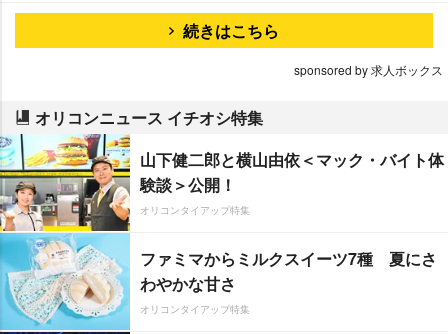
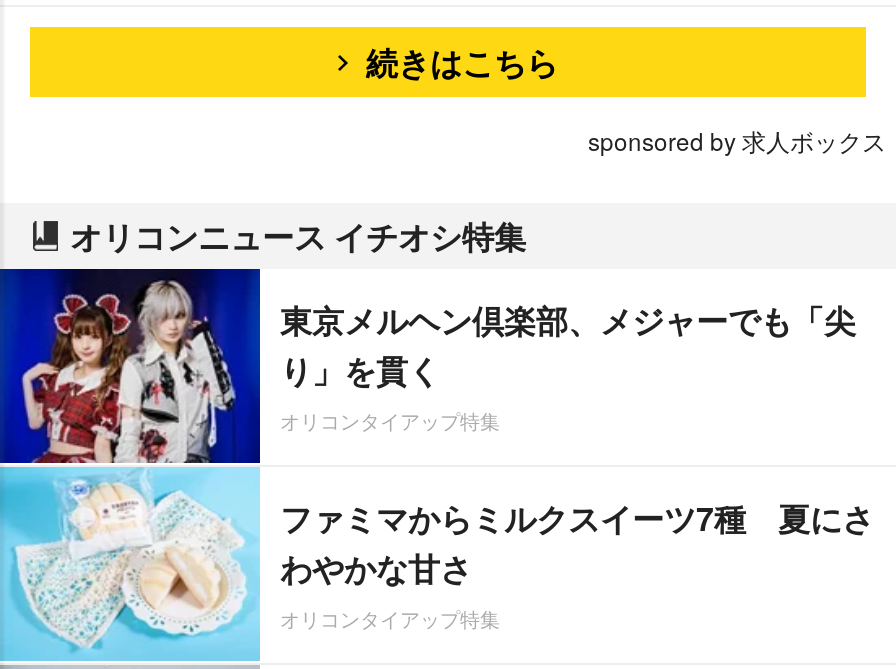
[3,133,444,232] [image] | 山下健二郎と横山由依＜マック・バイト体 | 験談＞公開！ -> [6,267,856,465] [image] | 東京メルヘン倶楽部、メジャーでも「尖 | り」を貫く

